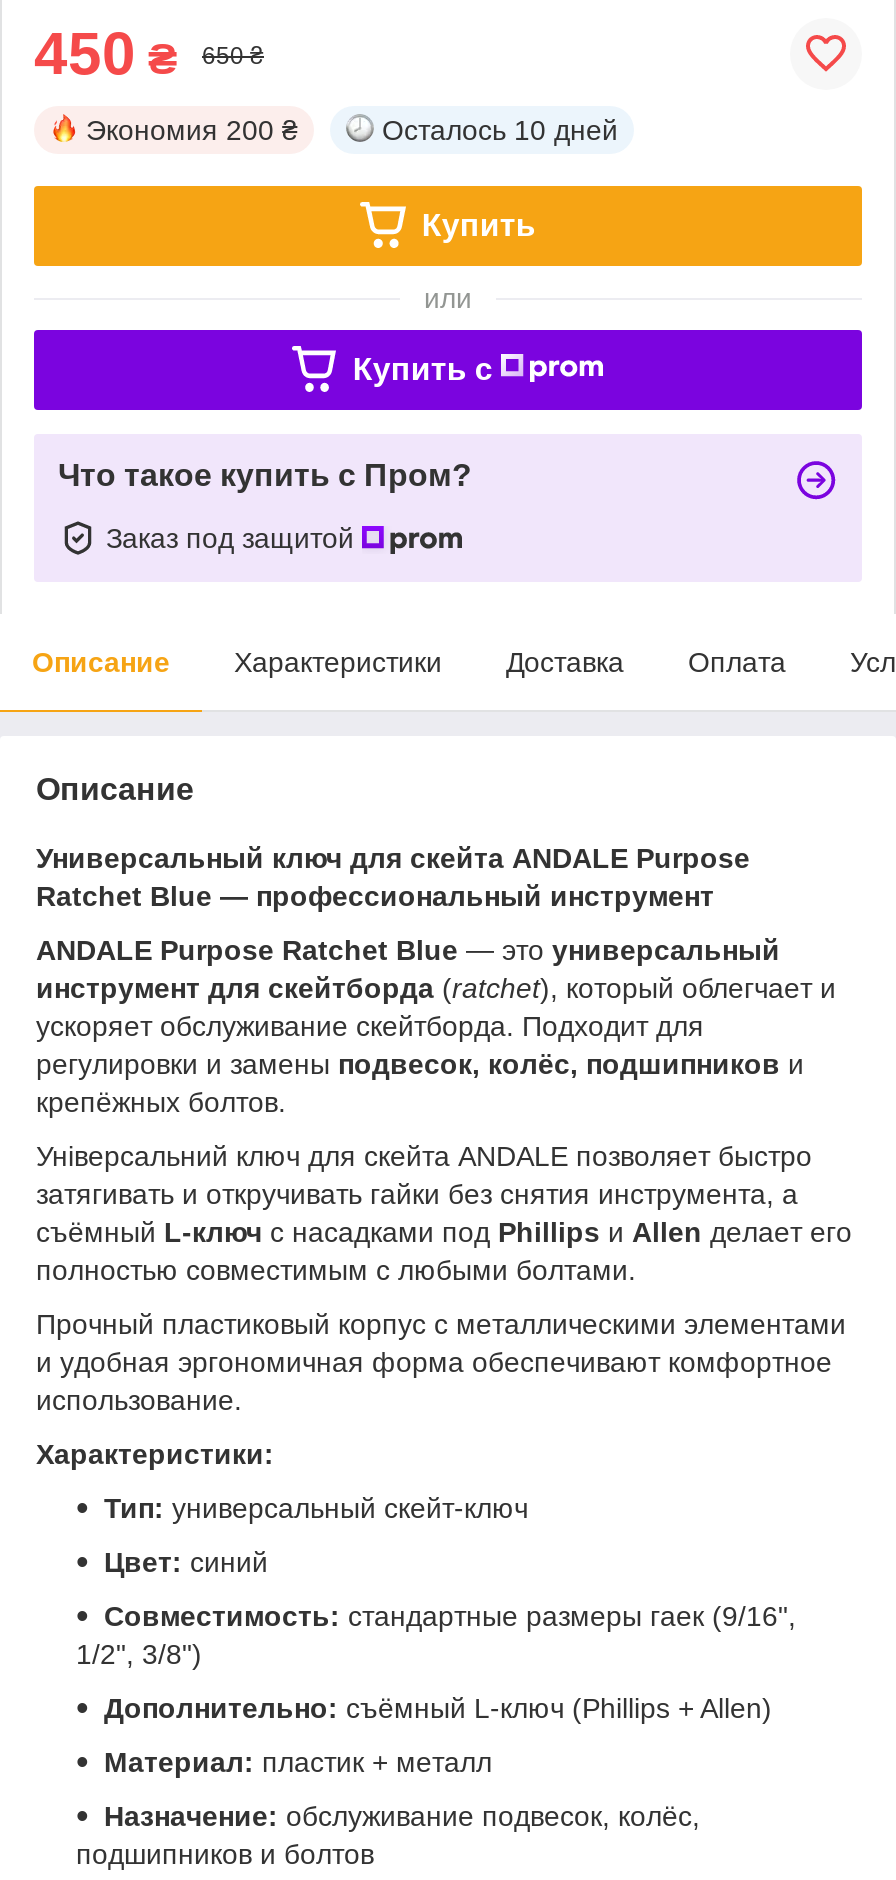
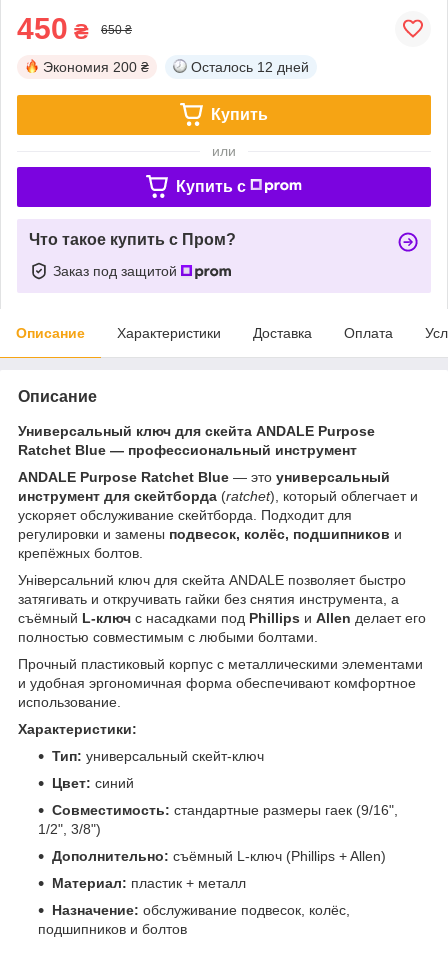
[382,114,618,146] Осталось 10 дней -> [191,59,309,75] Осталось 12 дней

